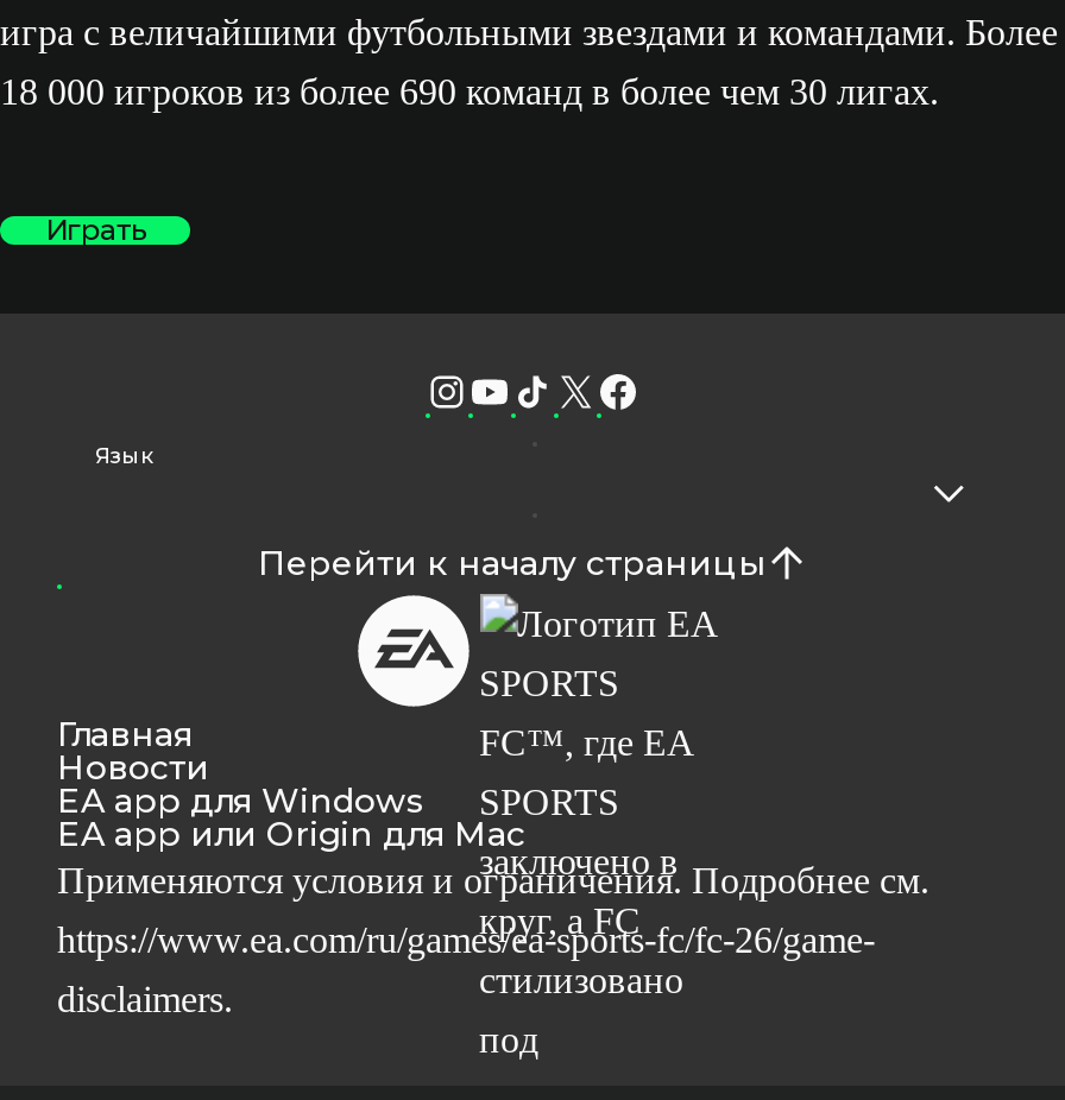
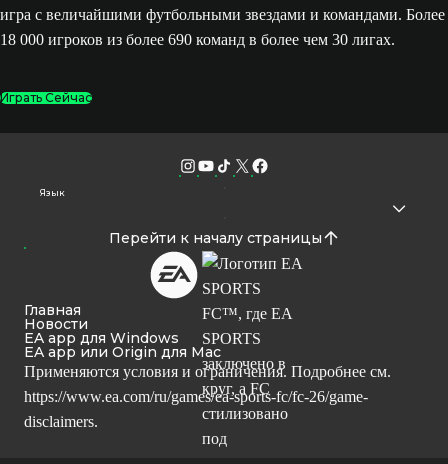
[45,211,145,247] Играть -> [0,90,92,105] Играть Сейчас

